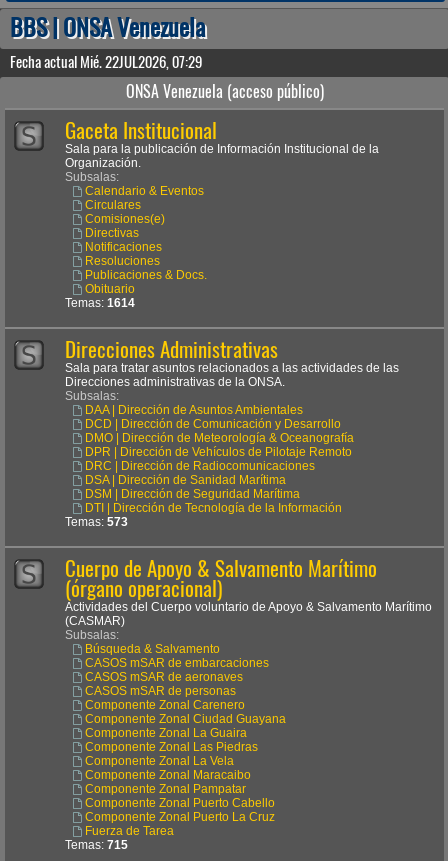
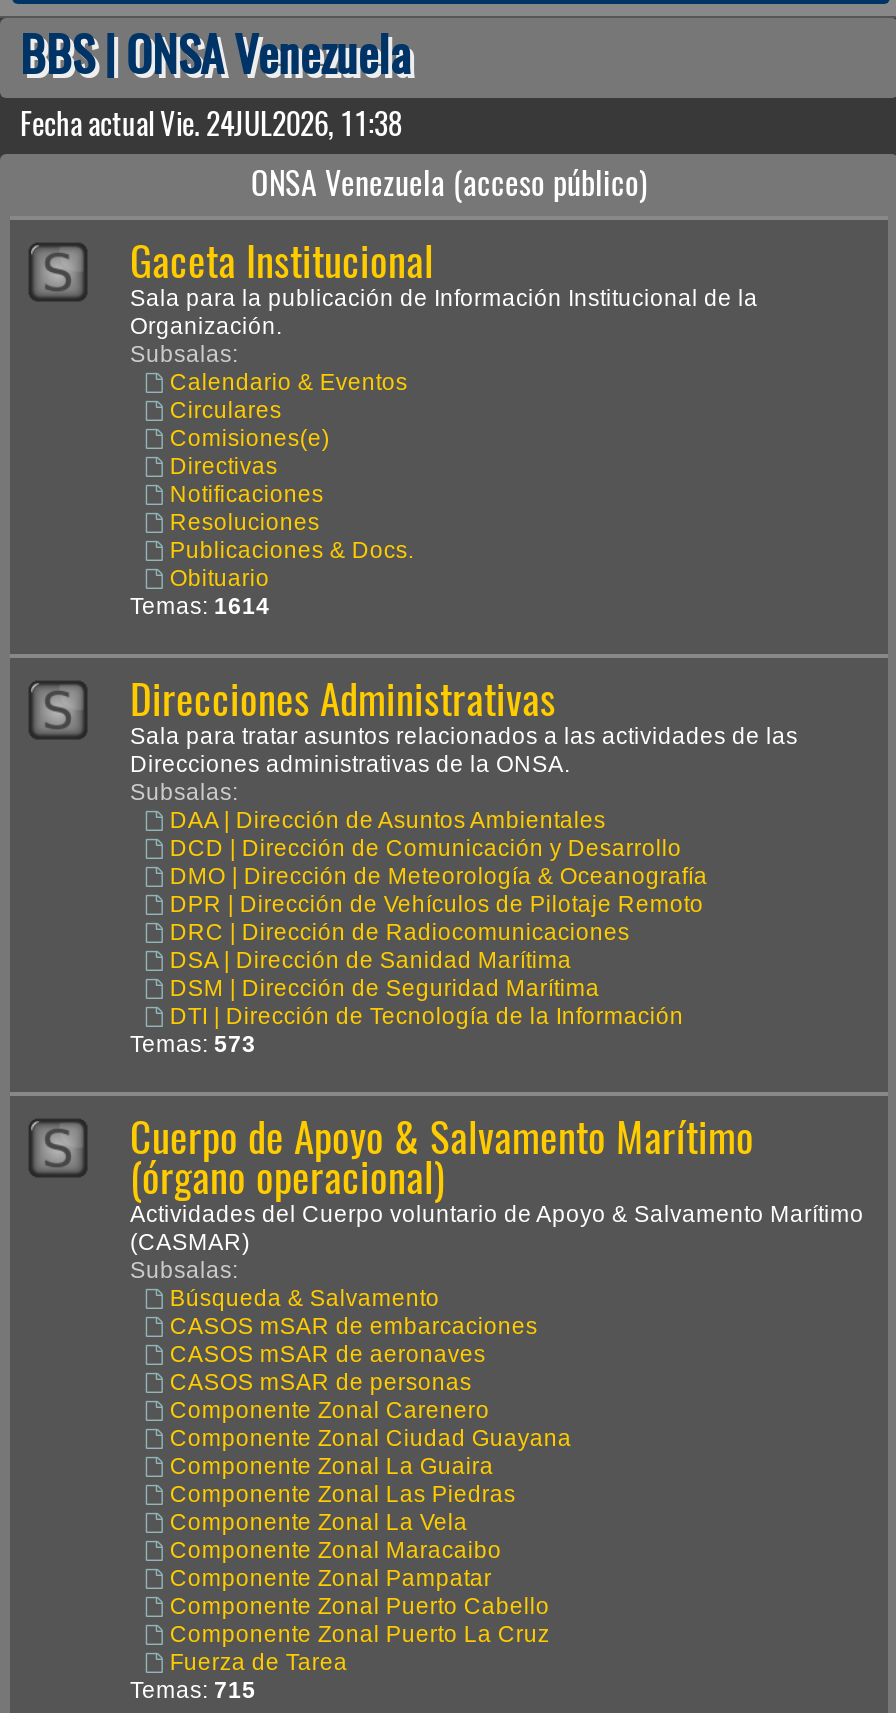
[10,52,202,72] Fecha actual Mié. 22JUL2026, 07:29 -> [20,104,402,144] Fecha actual Vie. 24JUL2026, 11:38

